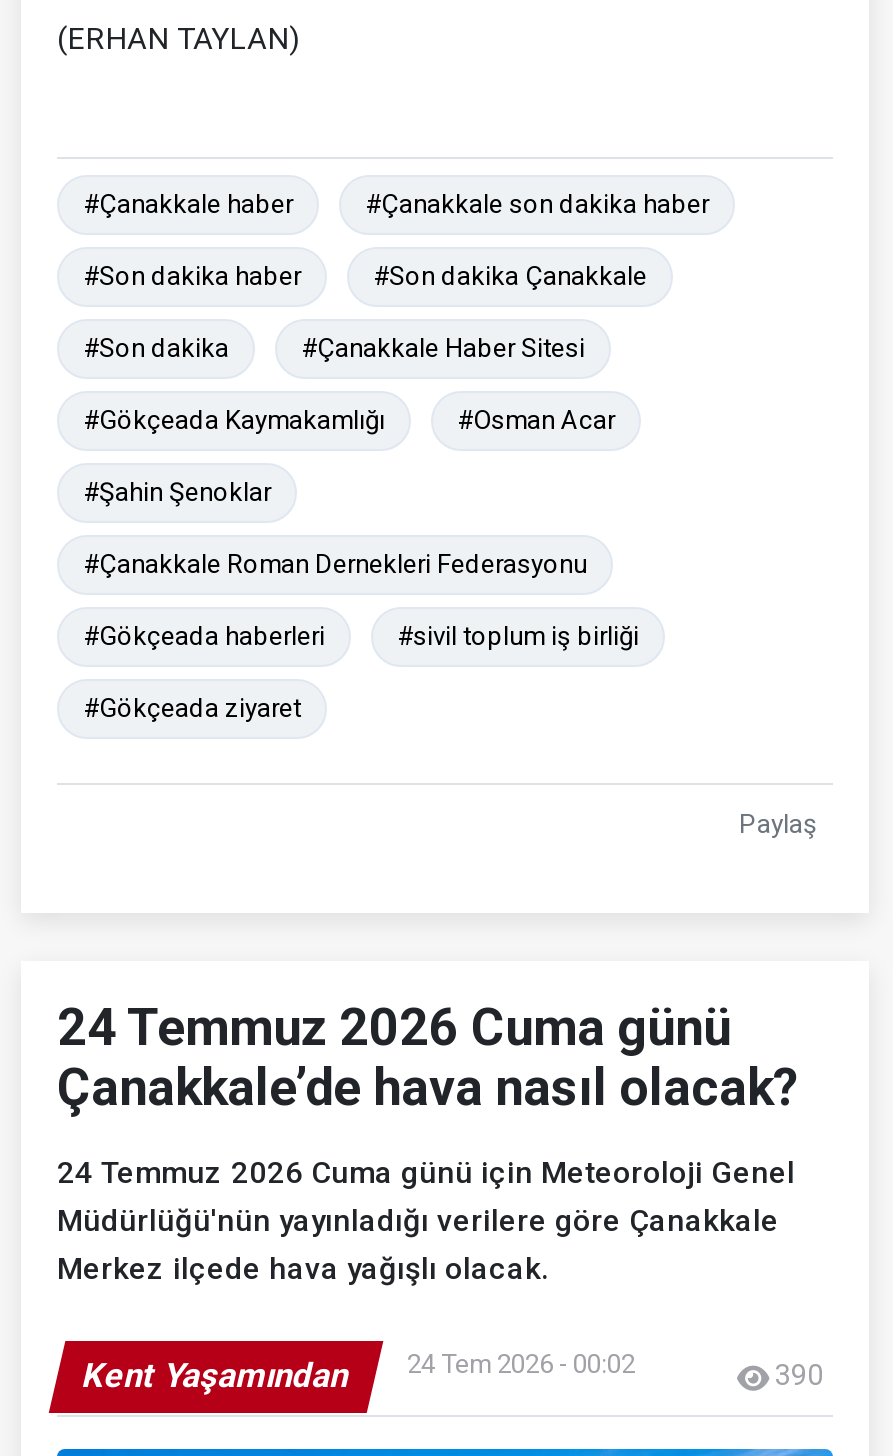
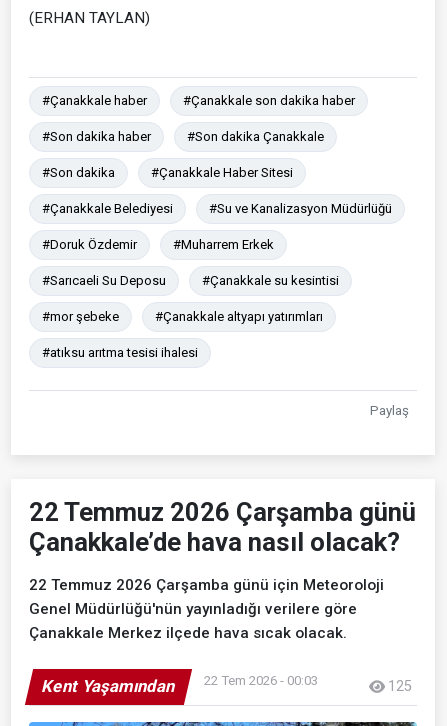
[83,406,615,436] #Gökçeada Kaymakamlığı | #Osman Acar -> [42,201,392,216] #Çanakkale Belediyesi | #Su ve Kanalizasyon Müdürlüğü
[83,478,271,508] #Şahin Şenoklar -> [42,237,274,252] #Doruk Özdemir | #Muharrem Erkek
[83,550,587,580] #Çanakkale Roman Dernekleri Federasyonu -> [42,273,339,288] #Sarıcaeli Su Deposu | #Çanakkale su kesintisi
[83,622,639,652] #Gökçeada haberleri | #sivil toplum iş birliği -> [42,309,323,324] #mor şebeke | #Çanakkale altyapı yatırımları
[83,694,301,724] #Gökçeada ziyaret -> [42,345,198,360] #atıksu arıtma tesisi ihalesi
[57,998,731,1058] 24 Temmuz 2026 Cuma günü -> [29,497,416,527] 22 Temmuz 2026 Çarşamba günü
[57,1156,795,1288] 24 Temmuz 2026 Cuma günü için Meteoroloji Genel | Müdürlüğü'nün yayınladığı verilere göre Çanakkale | Merkez ilçede hava yağışlı olacak. -> [29,576,384,642] 22 Temmuz 2026 Çarşamba günü için Meteoroloji | Genel Müdürlüğü'nün yayınladığı verilere göre | Çanakkale Merkez ilçede hava sıcak olacak.
[79,1350,635,1396] Kent Yaşamından 24 Tem 2026 - 00:02 -> [40,673,318,696] Kent Yaşamından 22 Tem 2026 - 00:03
[775,1360,823,1394] 390 -> [388,678,412,695] 125

